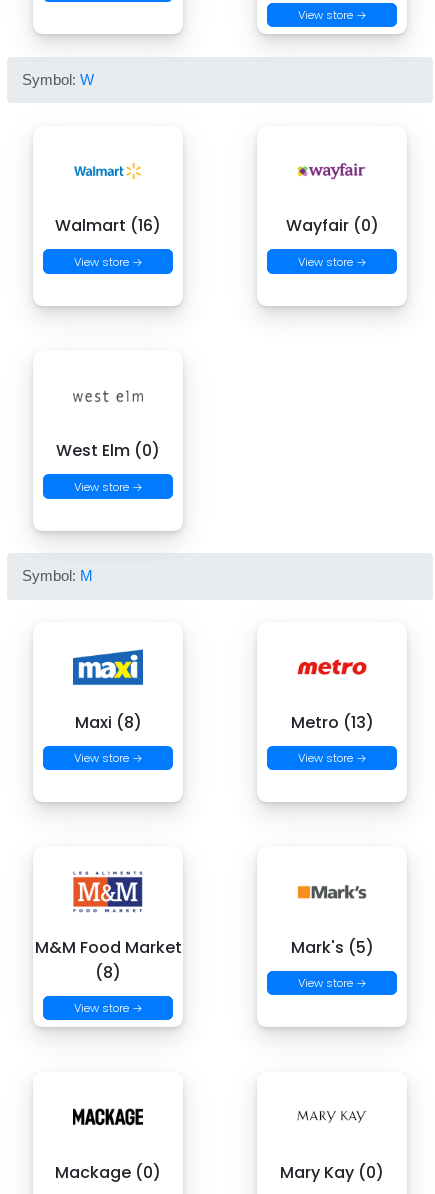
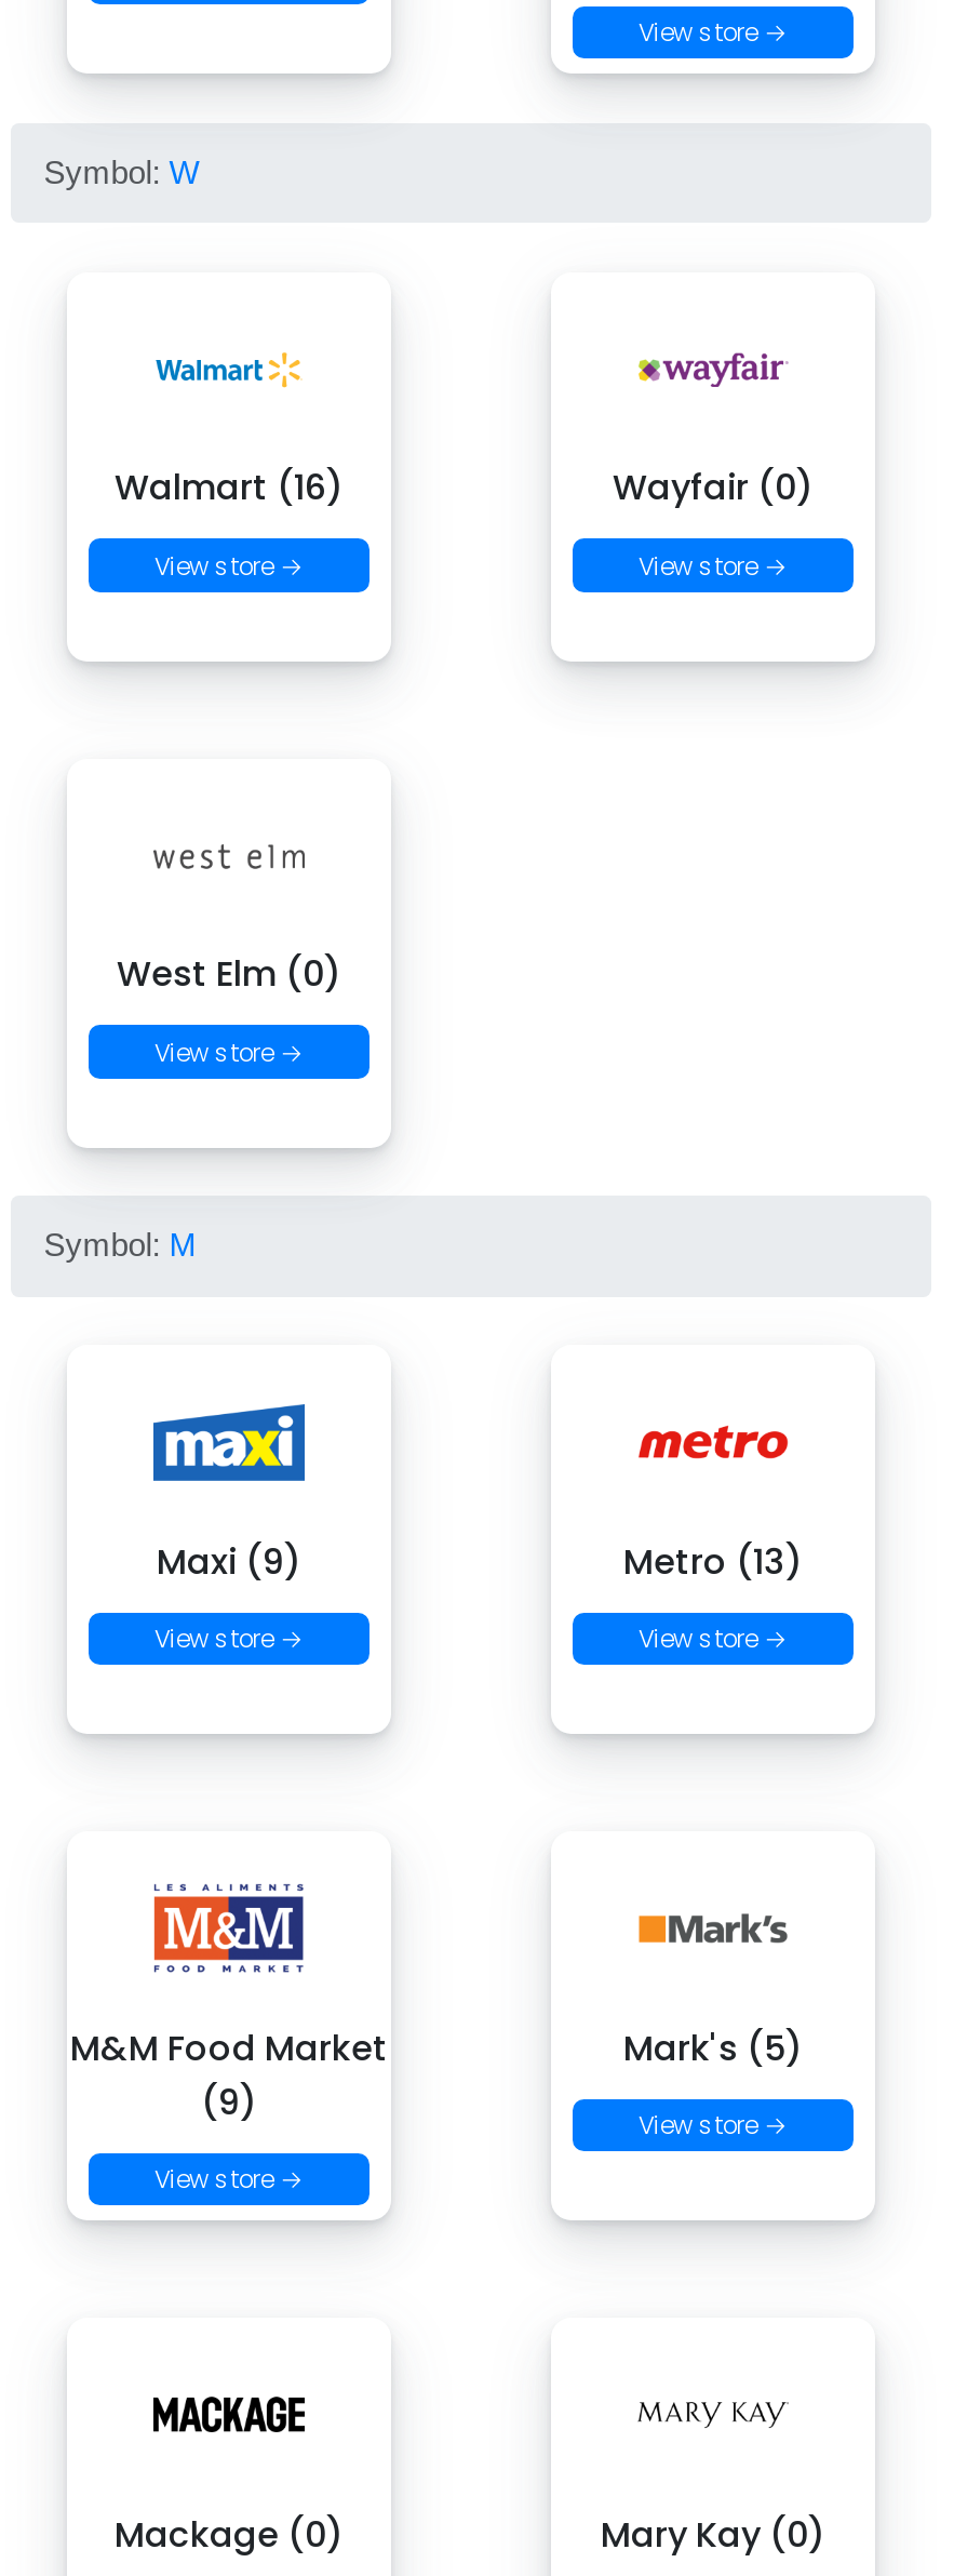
[74,710,141,733] Maxi (8) -> [157,1536,301,1586] Maxi (9)
[95,960,121,983] (8) -> [201,2077,257,2126] (9)

